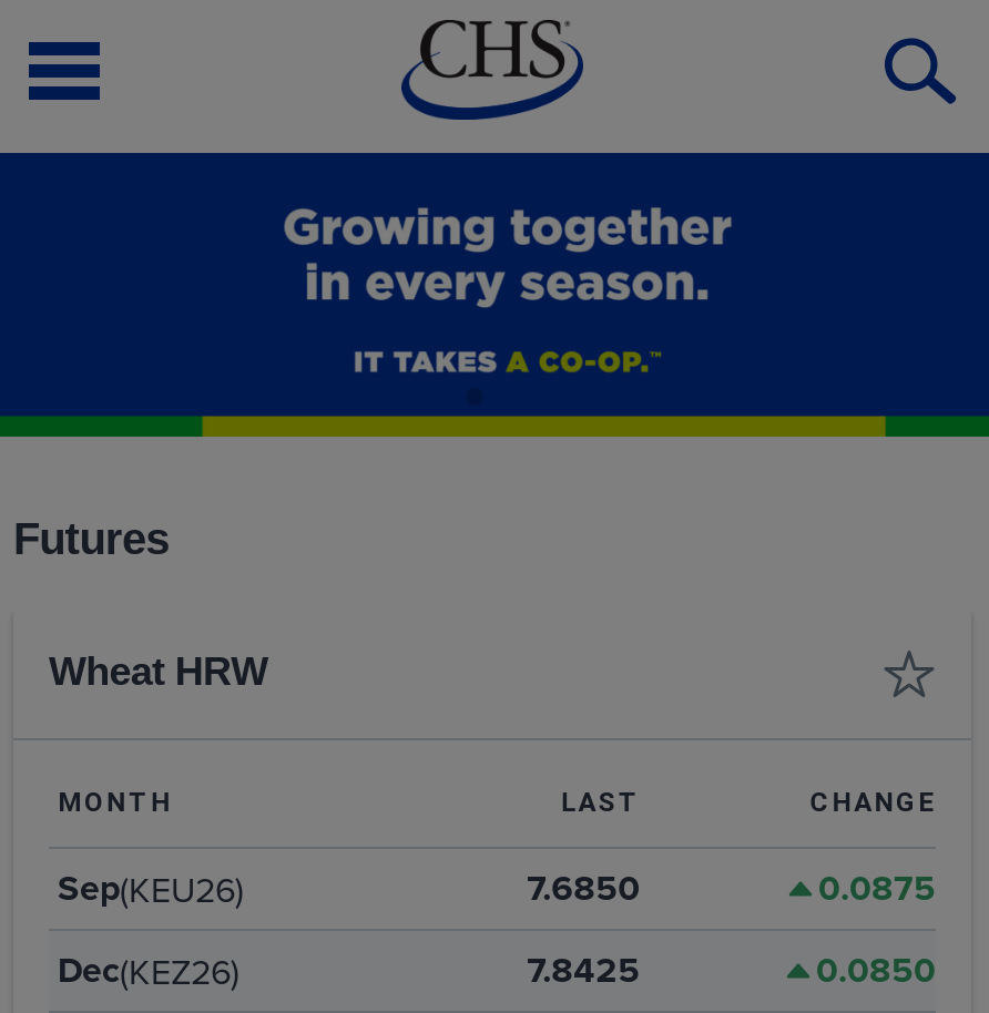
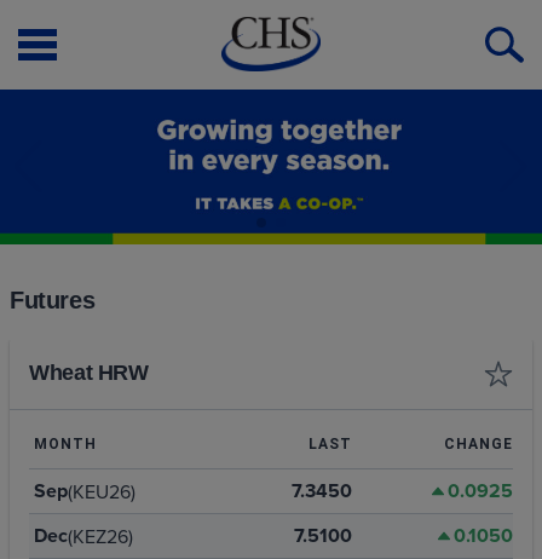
[527,863,640,914] 7.6850 -> [291,477,352,505] 7.3450
[818,863,936,914] 0.0875 -> [448,477,513,505] 0.0925
[527,945,640,996] 7.8425 -> [294,522,352,550] 7.5100
[816,945,936,996] 0.0850 -> [454,522,513,550] 0.1050

